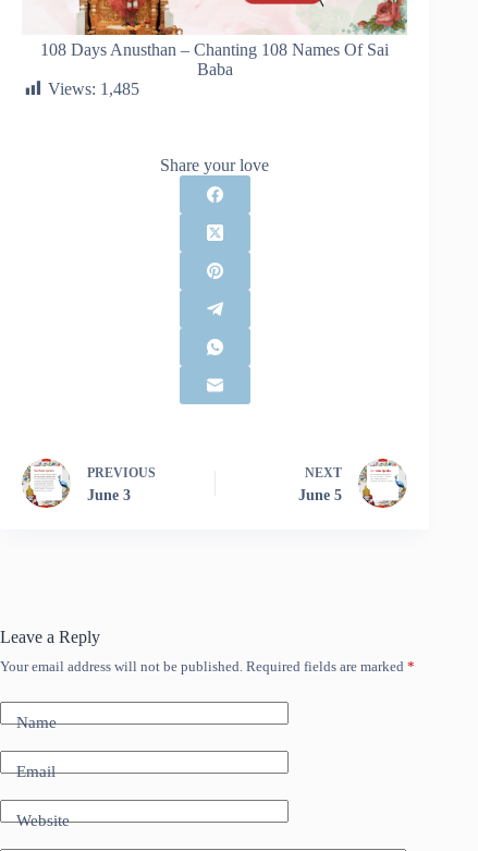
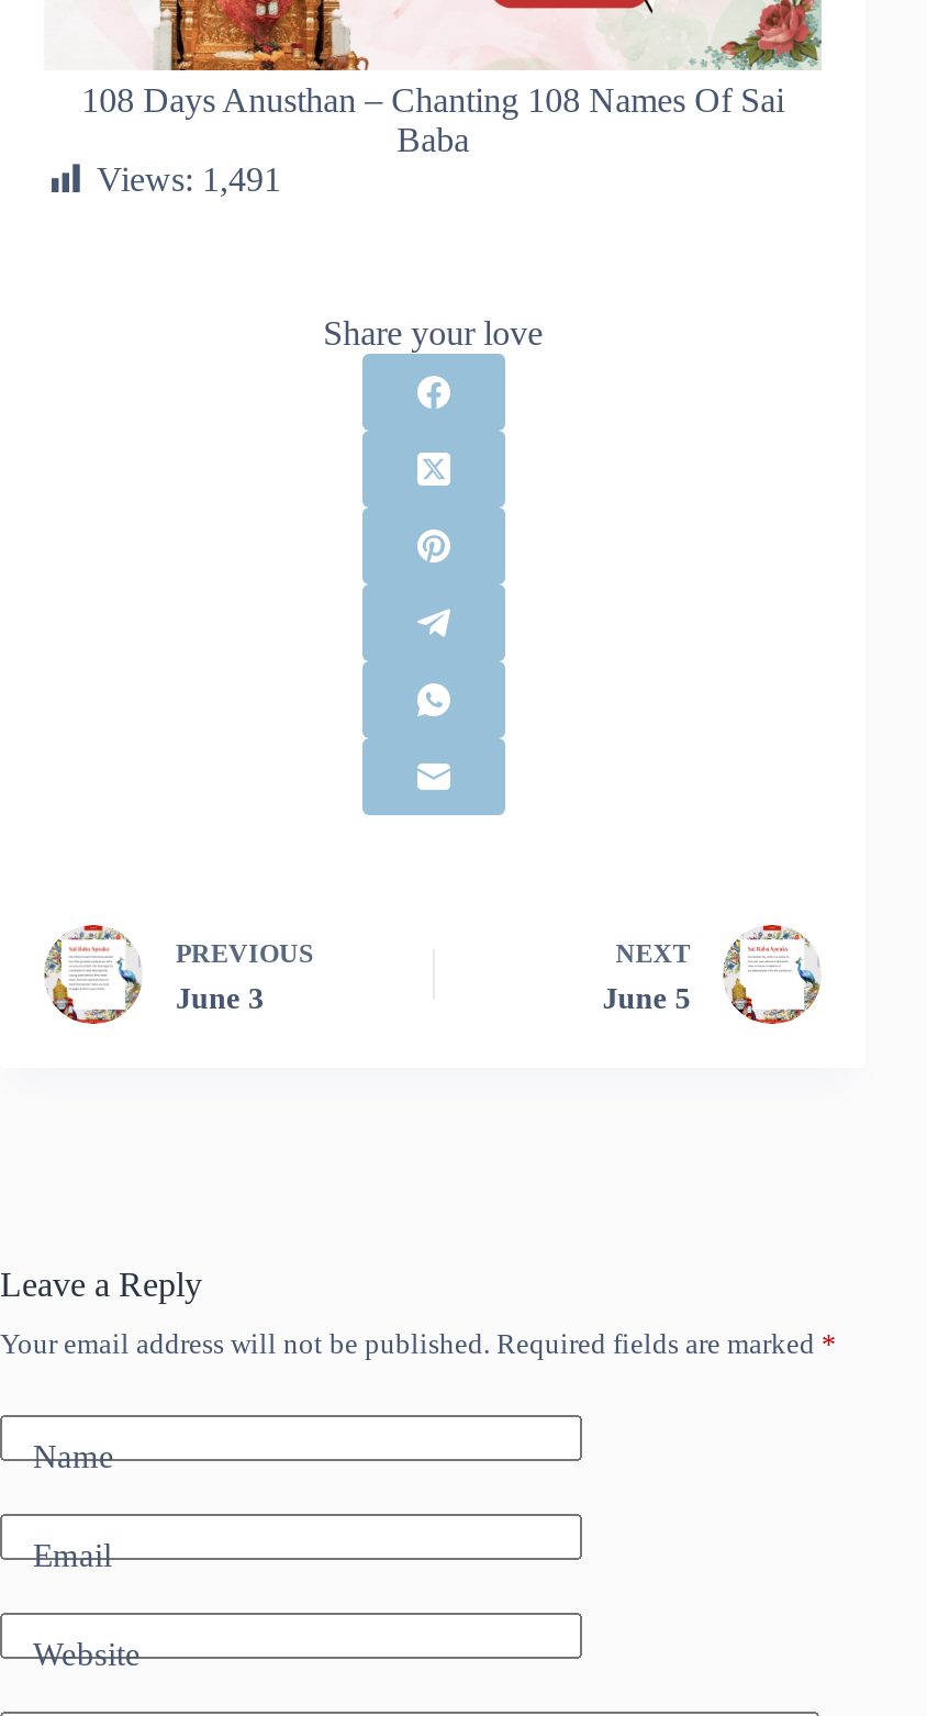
[48,79,139,98] Views: 1,485 -> [97,160,281,197] Views: 1,491

